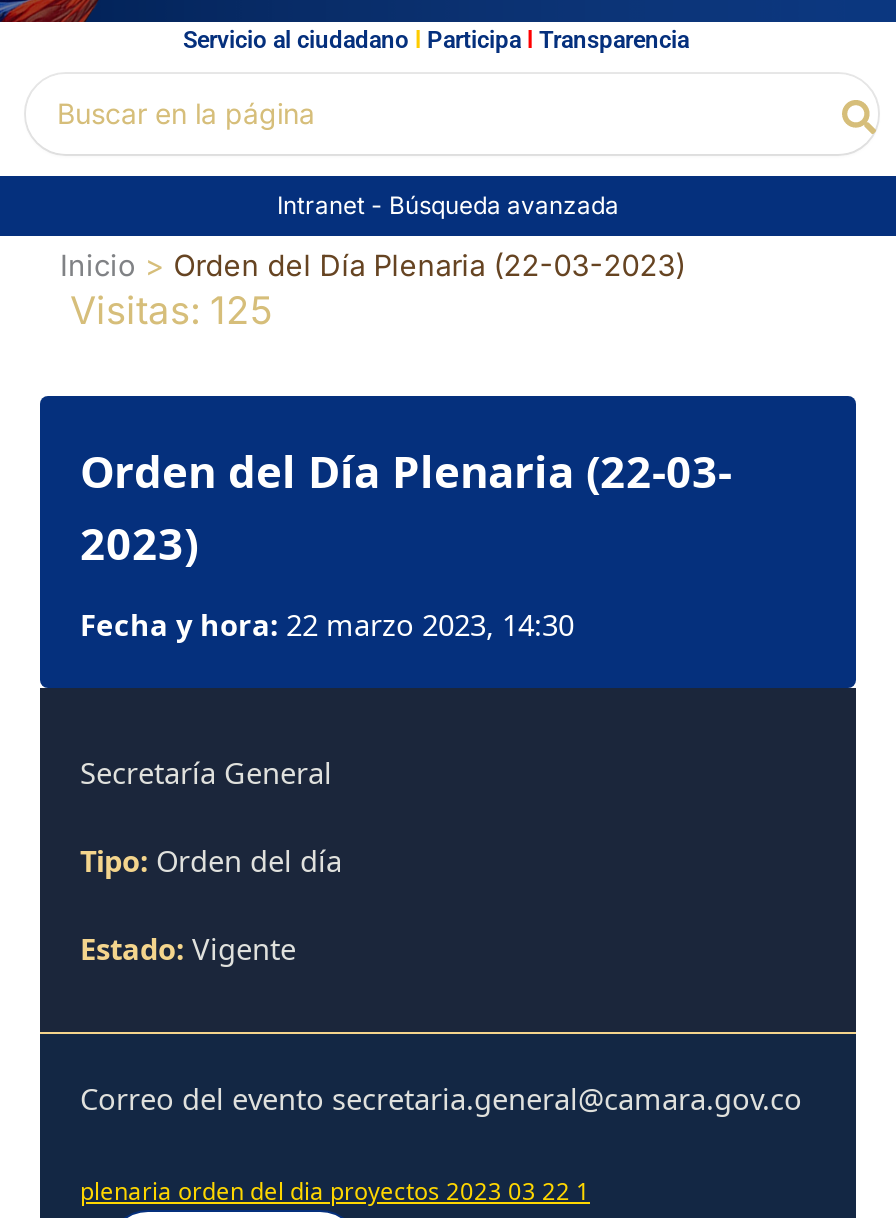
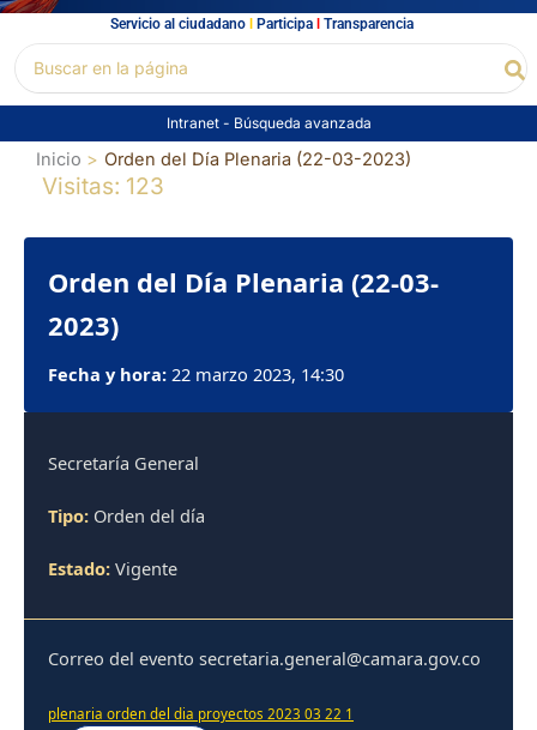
[70,287,272,333] Visitas: 125 -> [42,172,164,200] Visitas: 123

